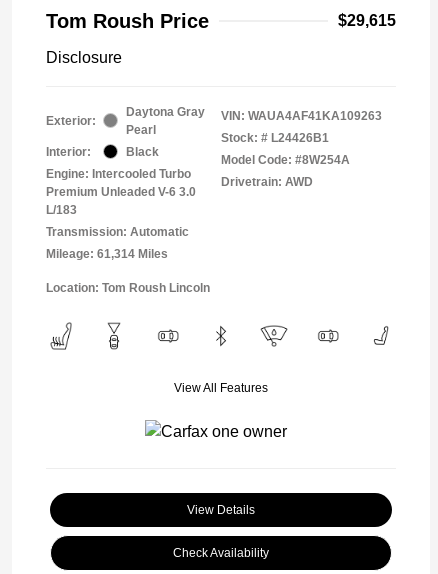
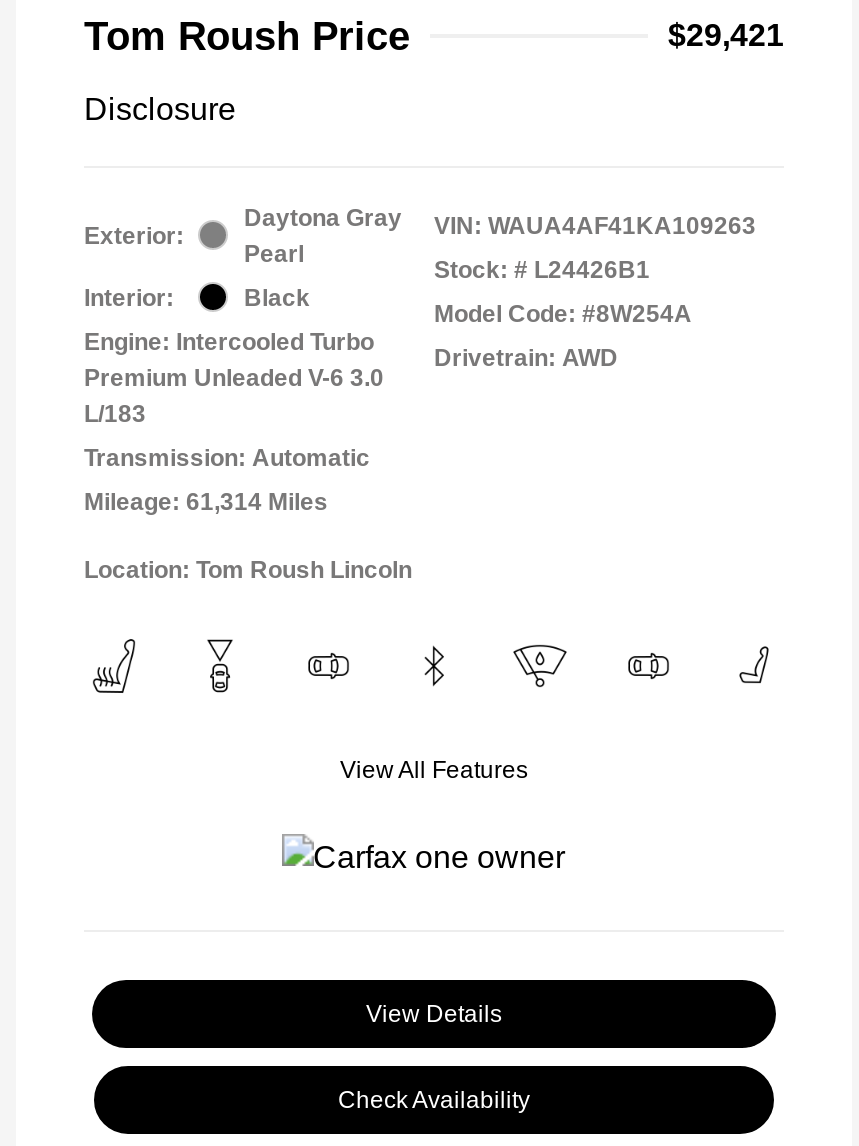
[338,11,396,28] $29,615 -> [668,17,784,51] $29,421

